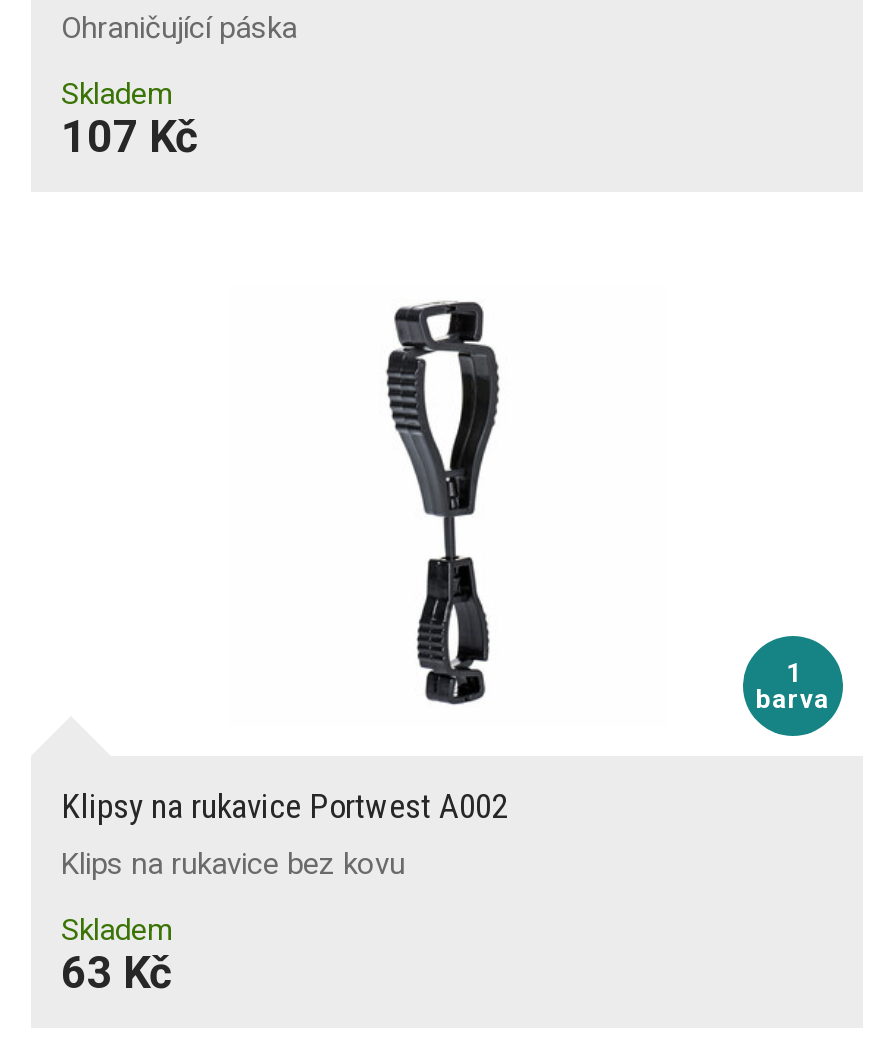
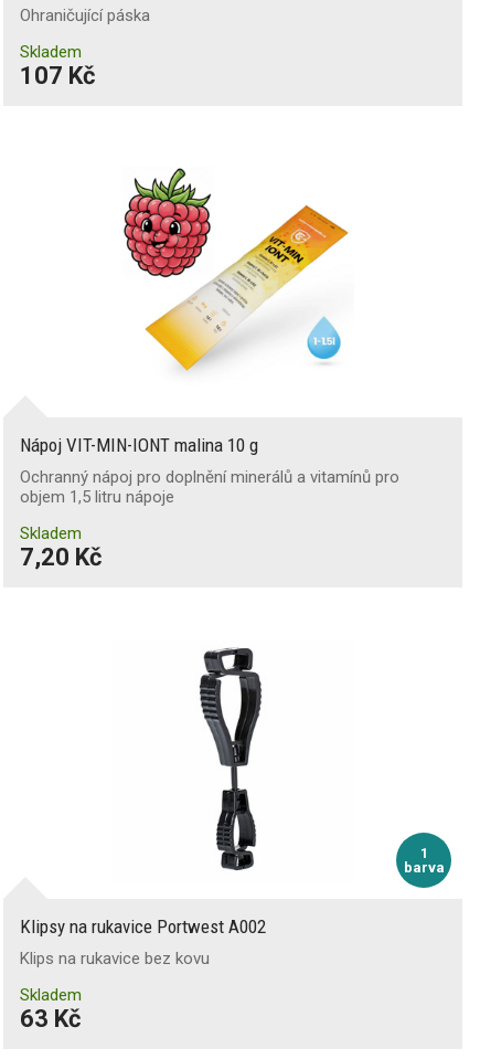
none -> [20,434,399,571] Nápoj VIT-MIN-IONT malina 10 g | Ochranný nápoj pro doplnění minerálů a vitamínů pro | objem 1,5 litru nápoje | Skladem | 7,20 Kč
none -> [124,168,349,371] [image]

